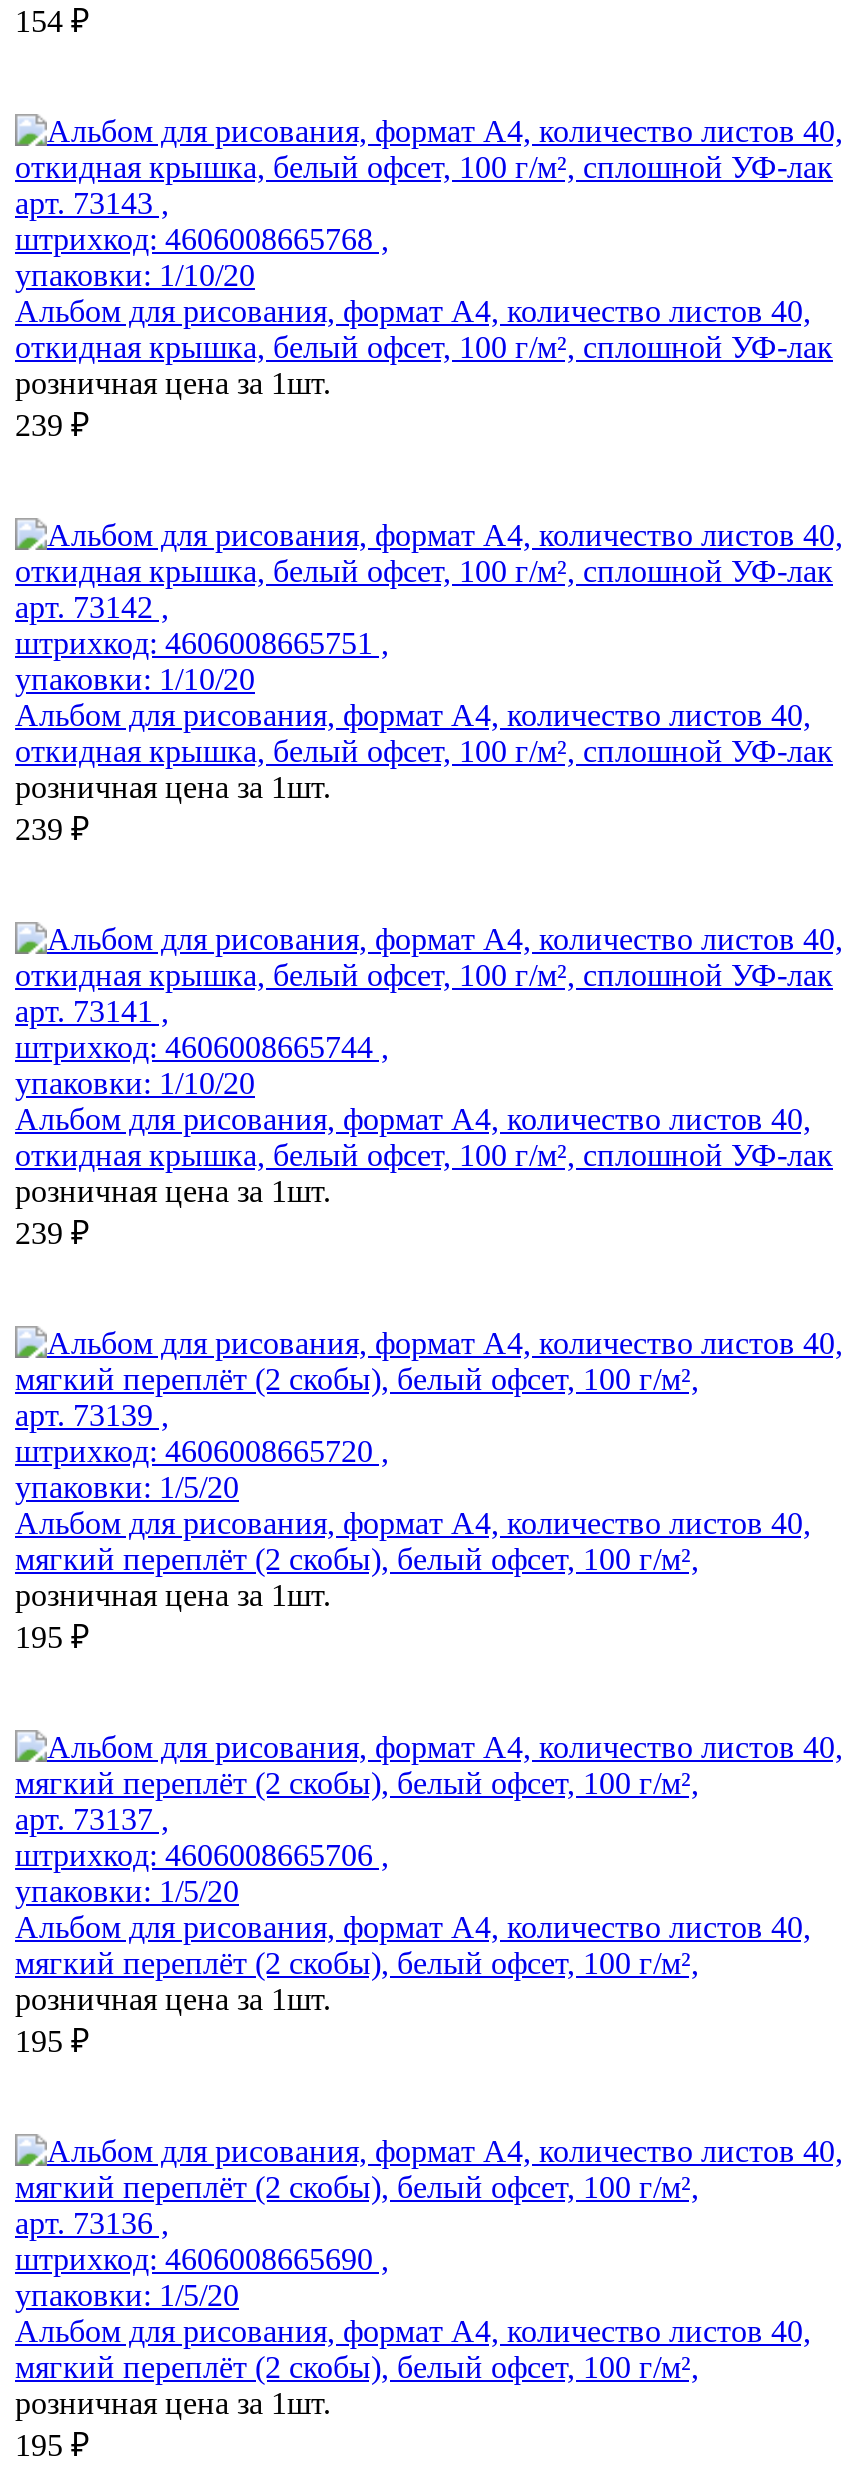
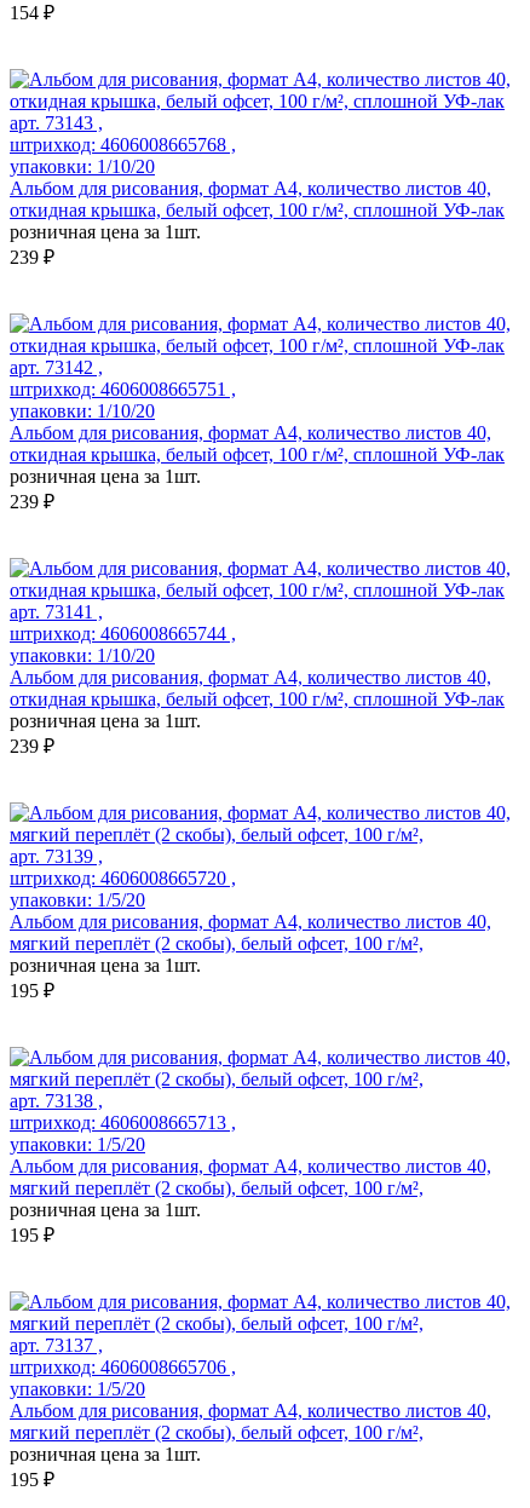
[15,1802,169,1836] арт. 73137 , -> [10,1091,103,1111] арт. 73138 ,
[15,1838,389,1872] штрихкод: 4606008665706 , -> [10,1112,236,1133] штрихкод: 4606008665713 ,
[15,2206,169,2240] арт. 73136 , -> [10,1335,103,1356] арт. 73137 ,
[15,2242,389,2276] штрихкод: 4606008665690 , -> [10,1357,236,1377] штрихкод: 4606008665706 ,

